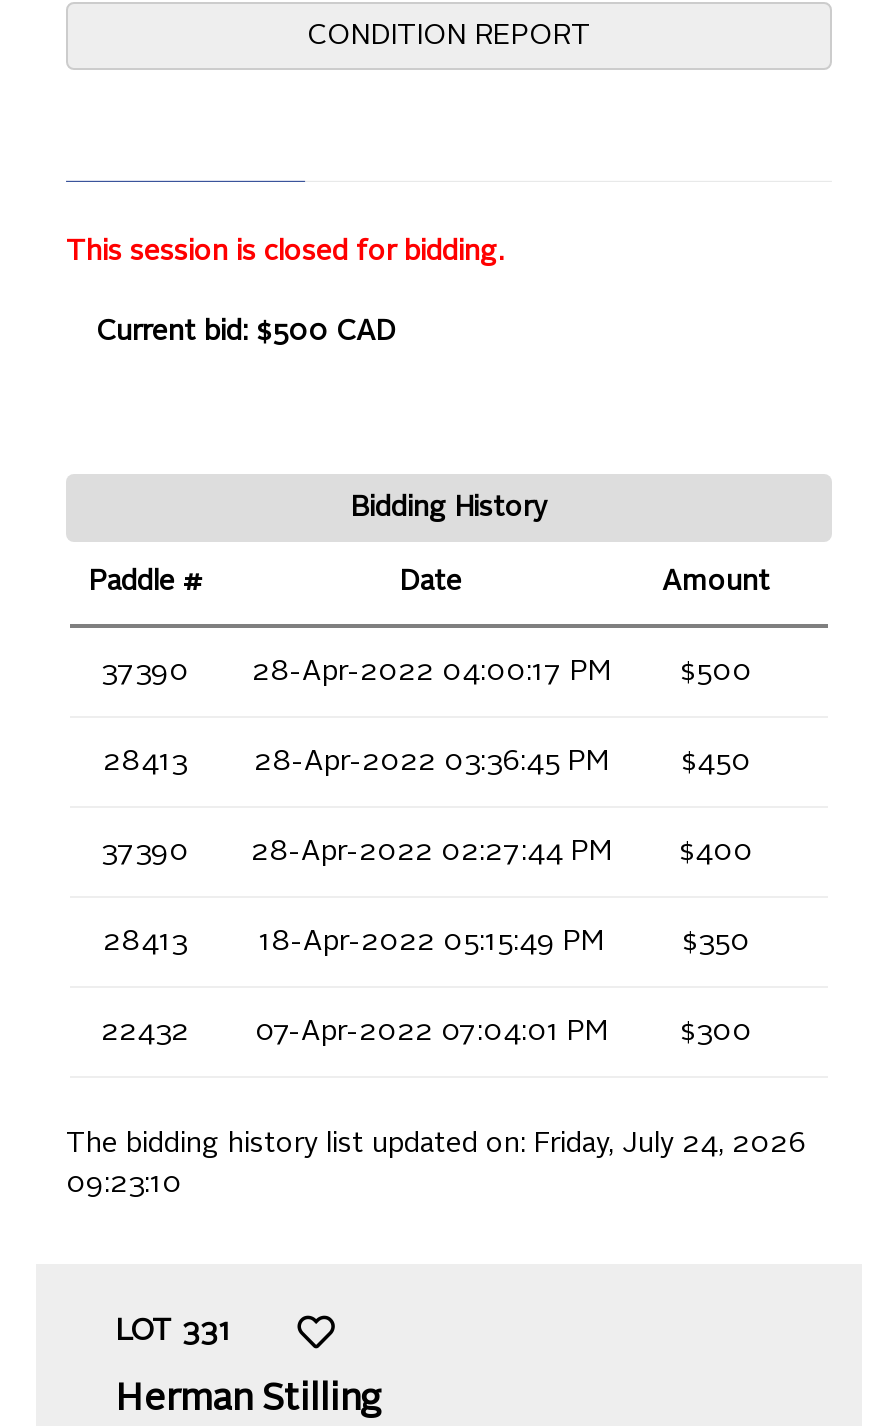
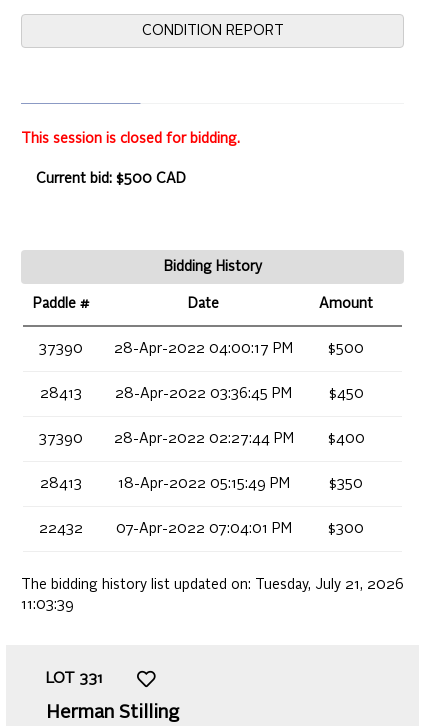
[66,1131,806,1159] The bidding history list updated on: Friday, July 24, 2026 -> [21,578,404,592] The bidding history list updated on: Tuesday, July 21, 2026
[66,1171,182,1199] 09:23:10 -> [21,598,74,612] 11:03:39

